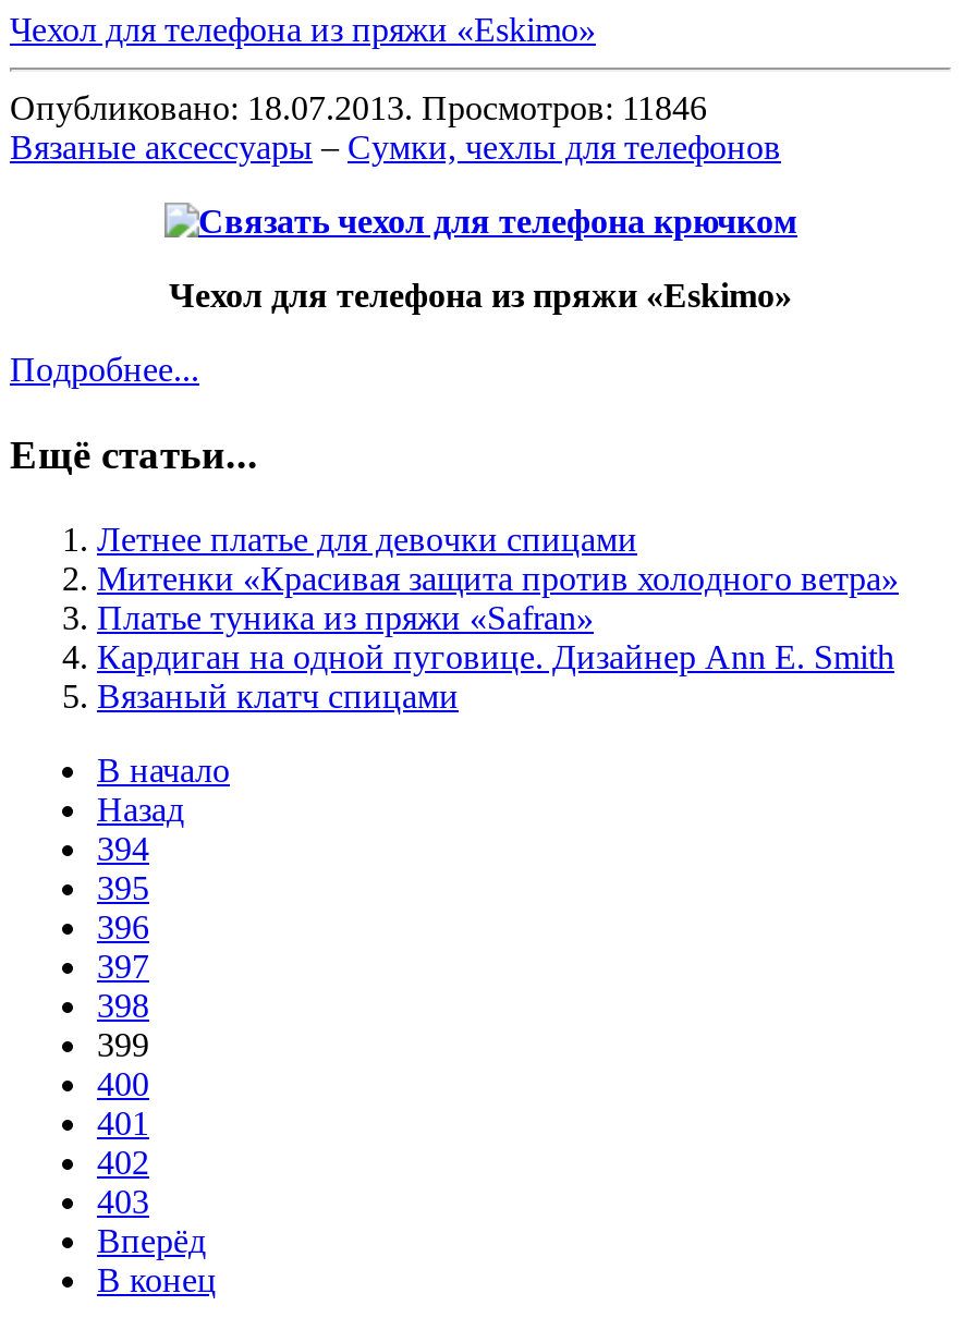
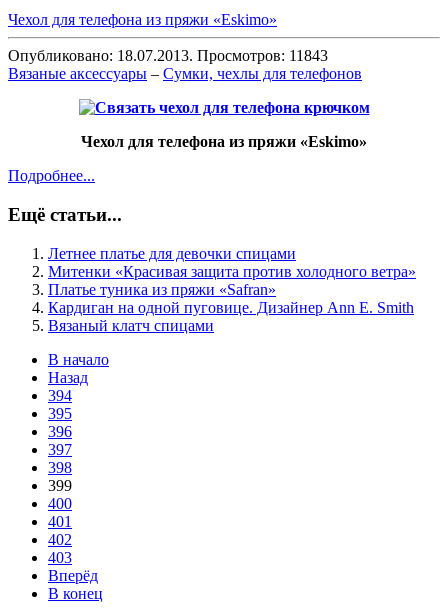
[10,90,707,127] Опубликовано: 18.07.2013. Просмотров: 11846 -> [8,47,328,64] Опубликовано: 18.07.2013. Просмотров: 11843

